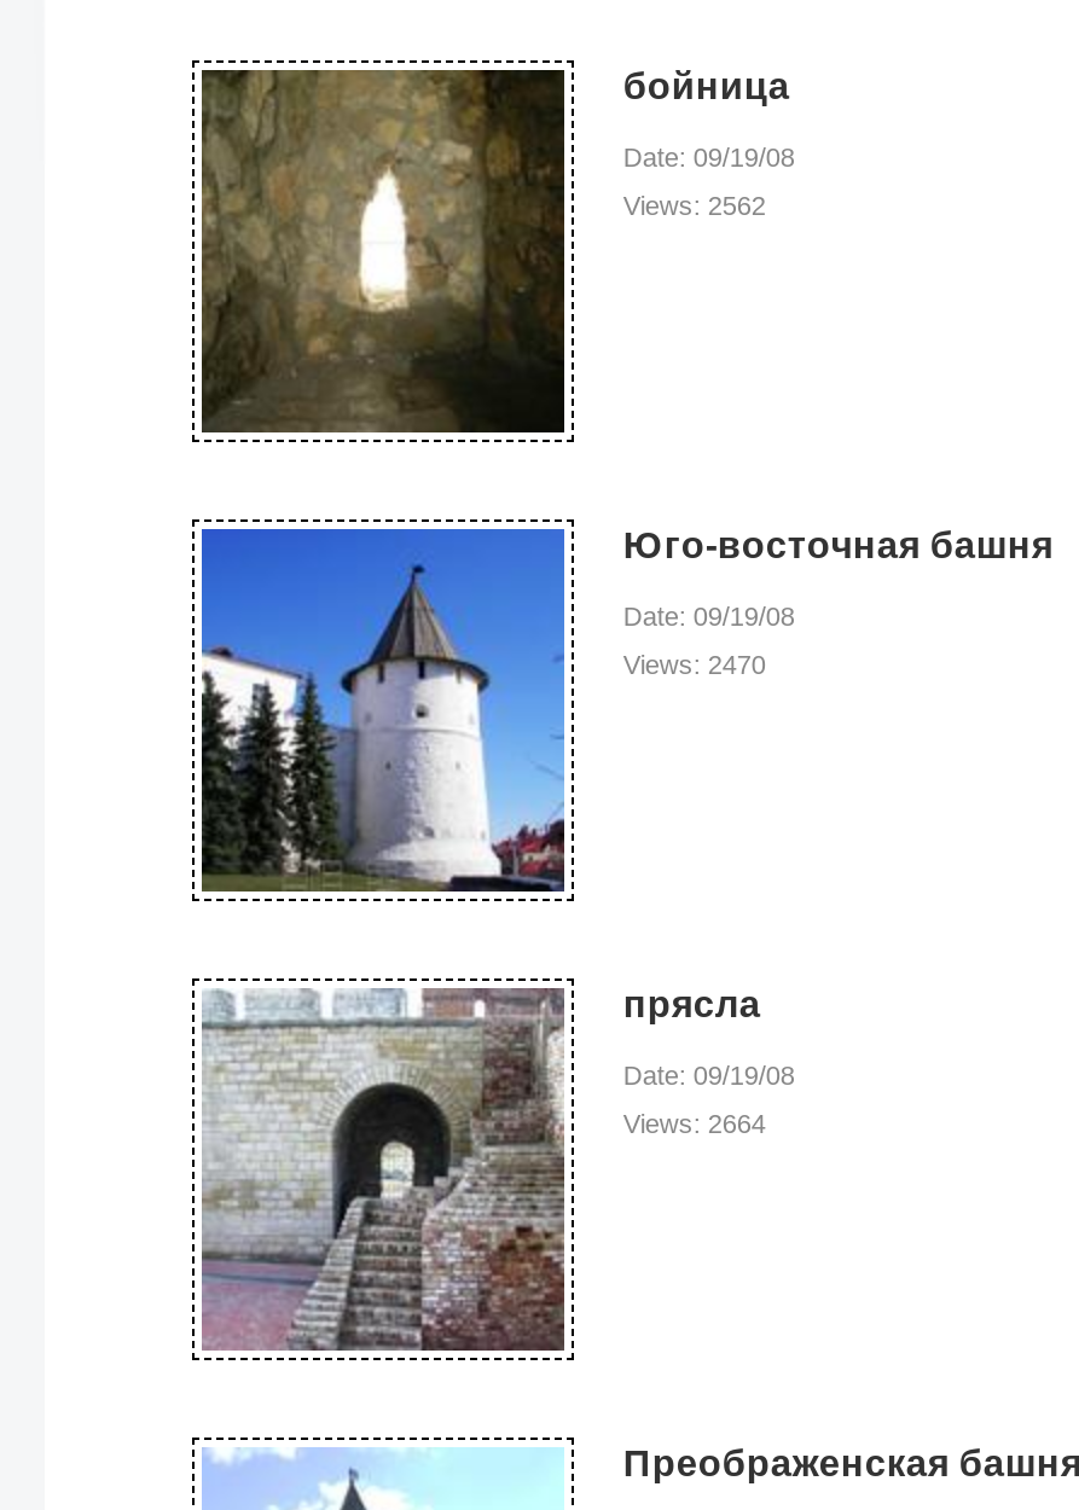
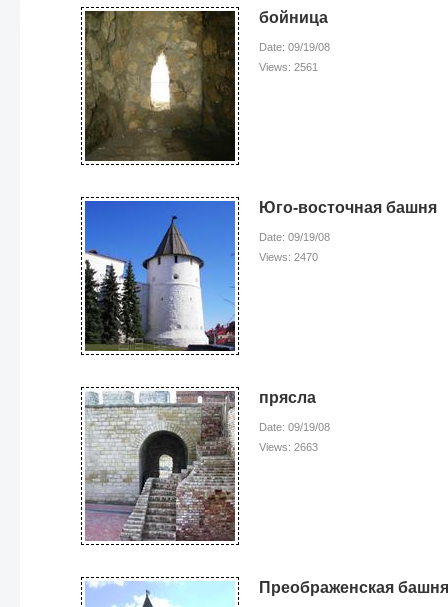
[623,191,766,220] Views: 2562 -> [259,61,318,73] Views: 2561
[623,1109,766,1138] Views: 2664 -> [259,441,318,453] Views: 2663

